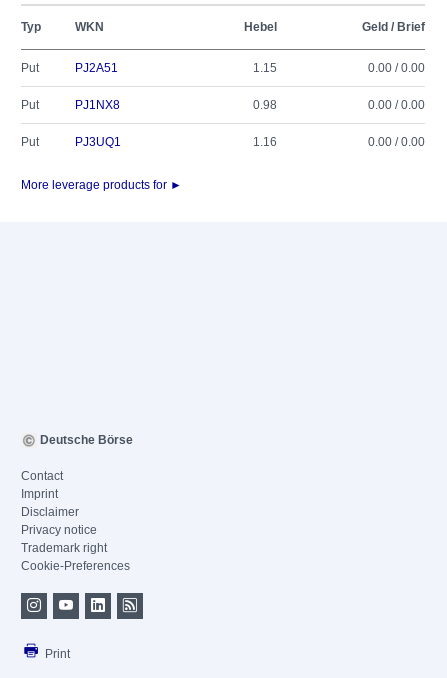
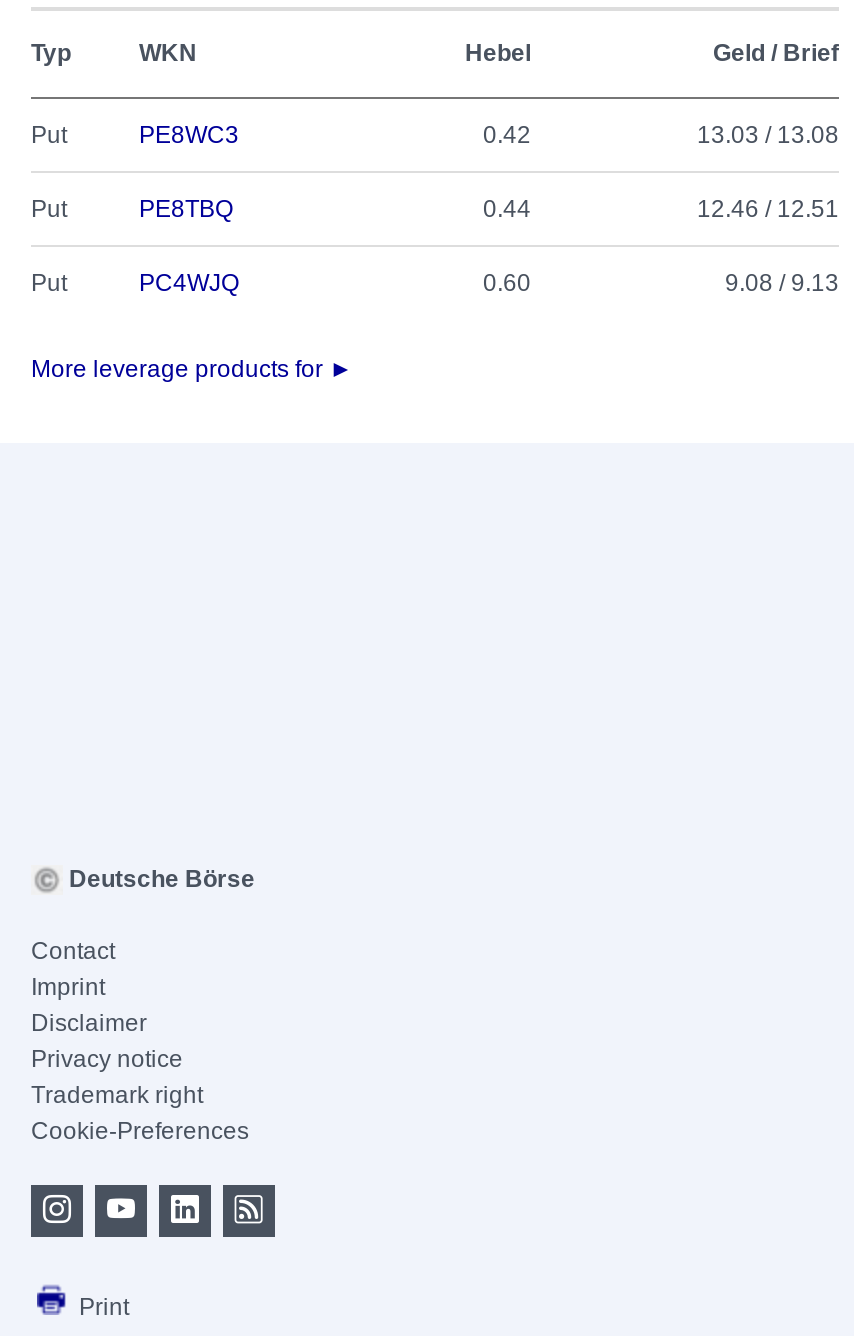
[75,61,425,75] PJ2A51 | 1.15 | 0.00 / 0.00 -> [139,121,839,149] PE8WC3 | 0.42 | 13.03 / 13.08
[75,98,425,112] PJ1NX8 | 0.98 | 0.00 / 0.00 -> [139,195,839,223] PE8TBQ | 0.44 | 12.46 / 12.51
[75,135,425,149] PJ3UQ1 | 1.16 | 0.00 / 0.00 -> [139,269,839,297] PC4WJQ | 0.60 | 9.08 / 9.13

